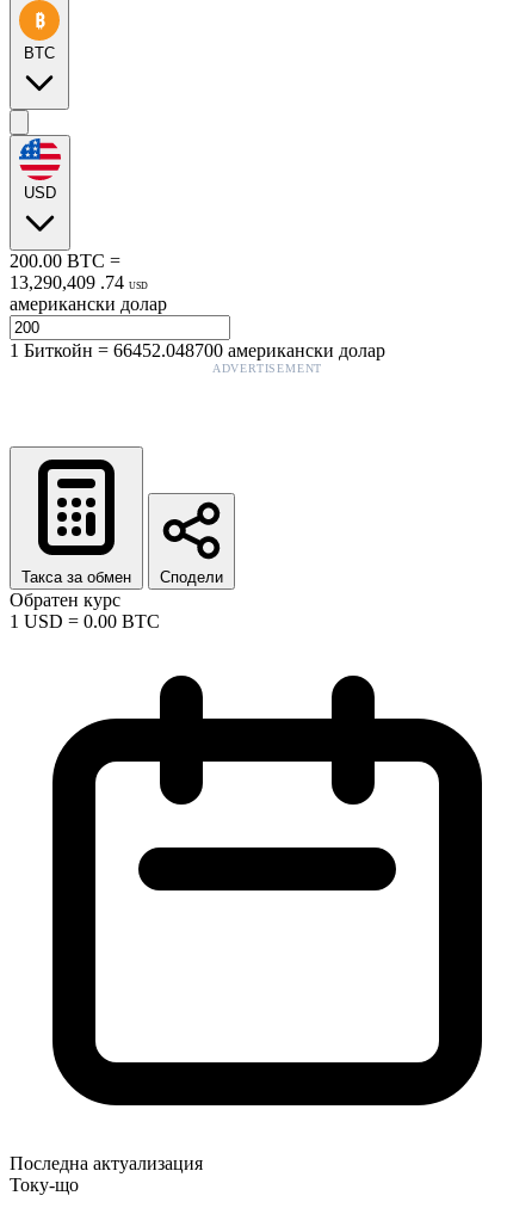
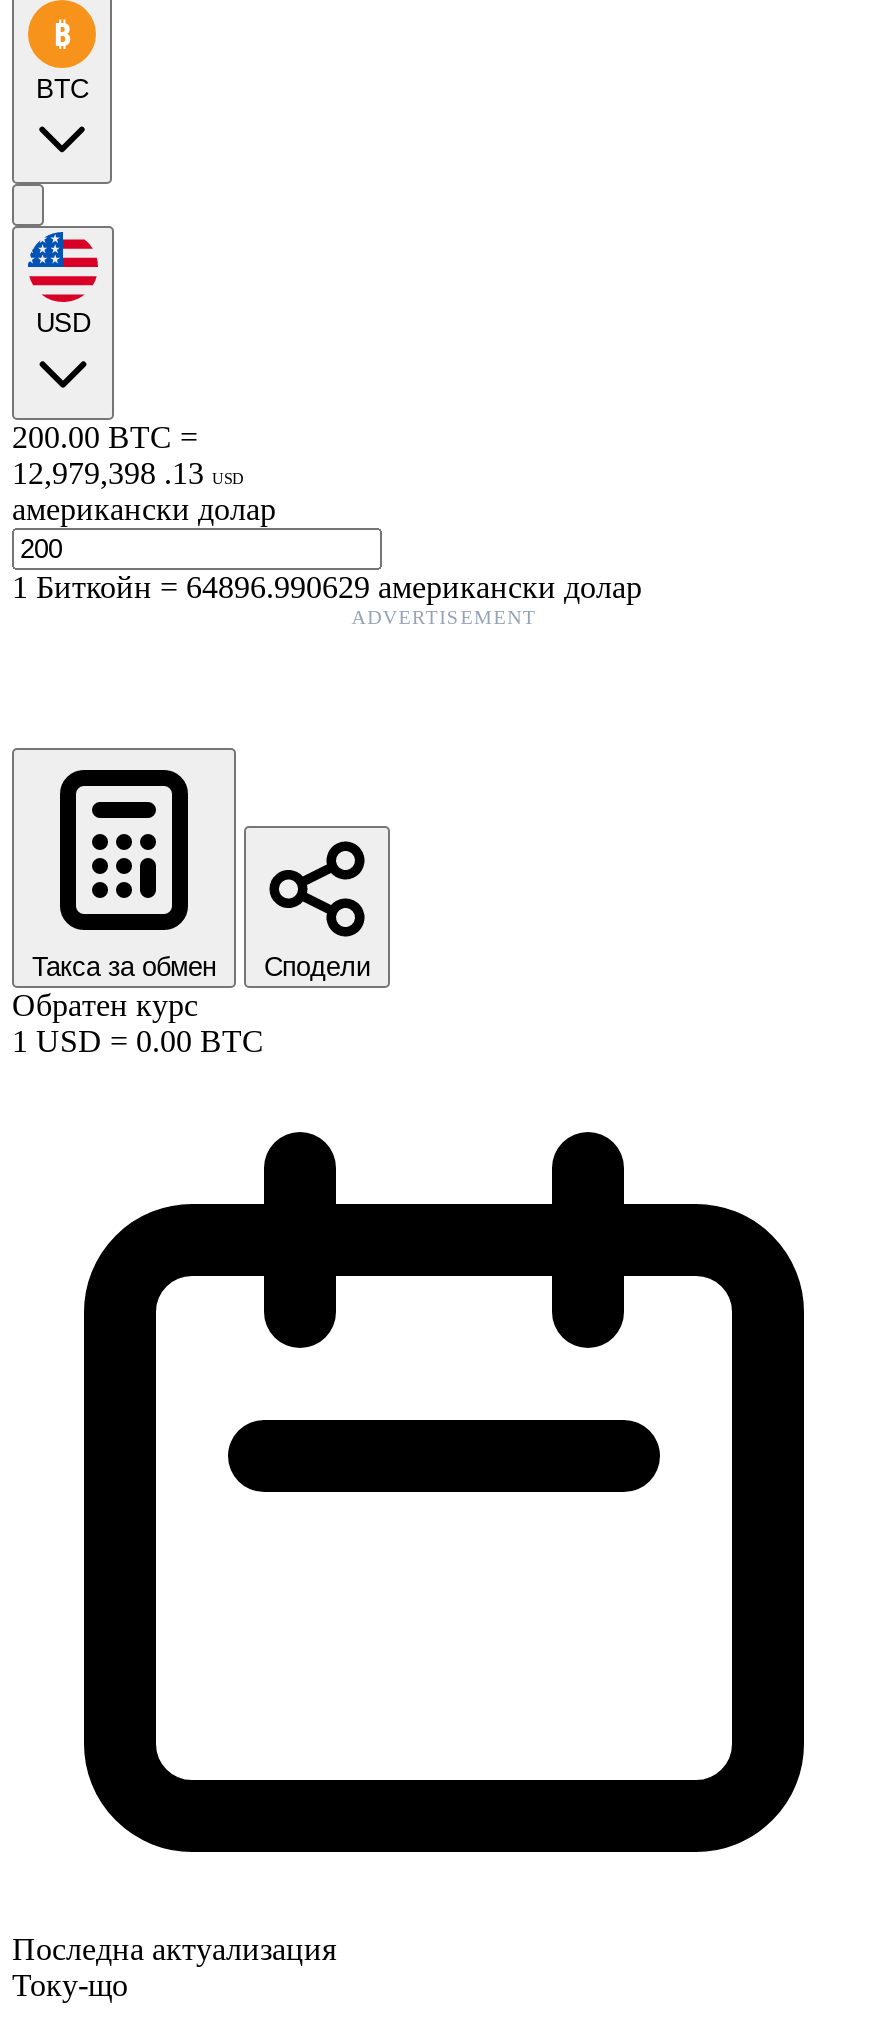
[10,272,148,292] 13,290,409 . 74 USD -> [12,456,244,490] 12,979,398 . 13 USD
[10,340,385,360] 1Биткойн=66452.048700 американски долар -> [12,570,642,604] 1Биткойн=64896.990629 американски долар

